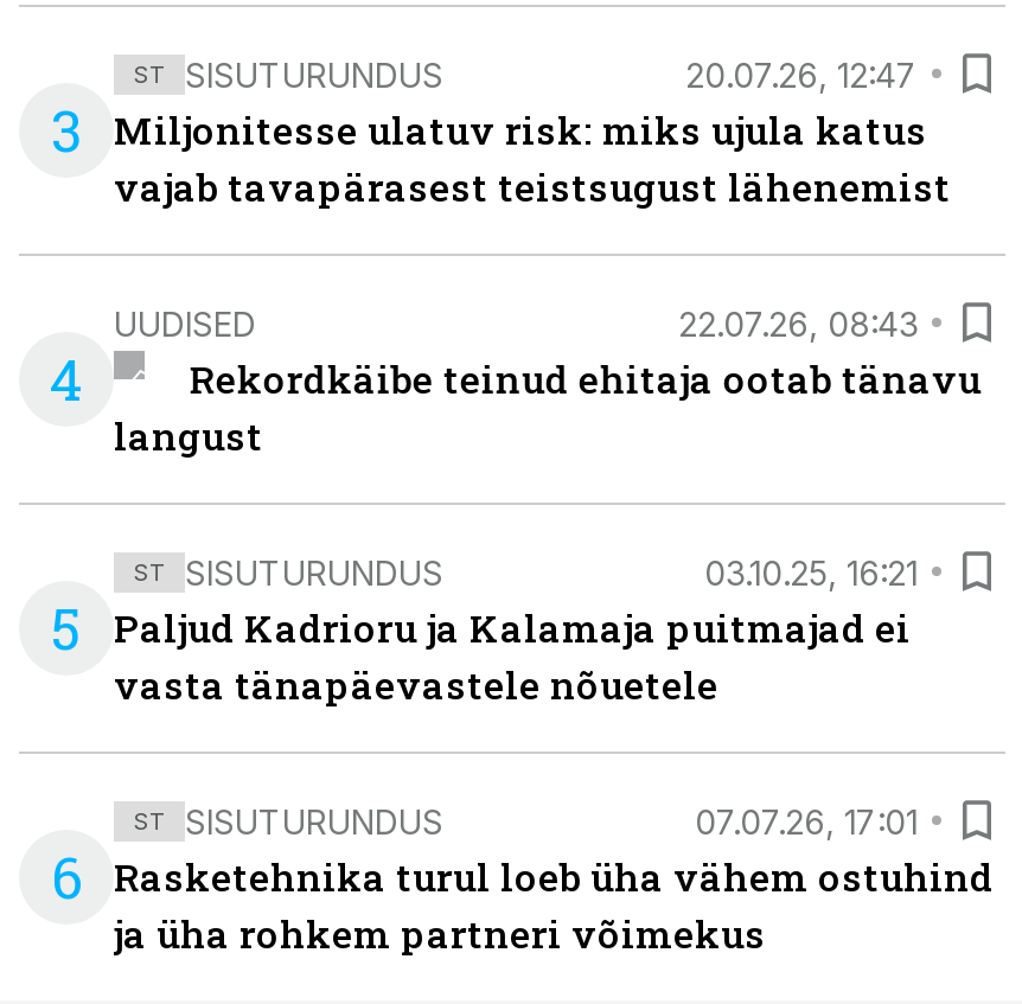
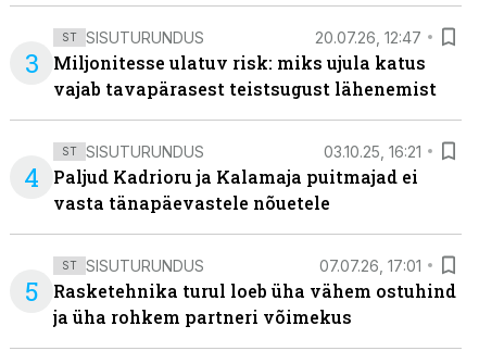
[51,302,981,666] UUDISED | 22.07.26, 08:43 | Rekordkäibe teinud ehitaja ootab tänavu | langust | 5 -> none
[51,839,994,915] 6 Rasketehnika turul loeb üha vähem ostuhind -> [24,274,456,309] 5 Rasketehnika turul loeb üha vähem ostuhind

